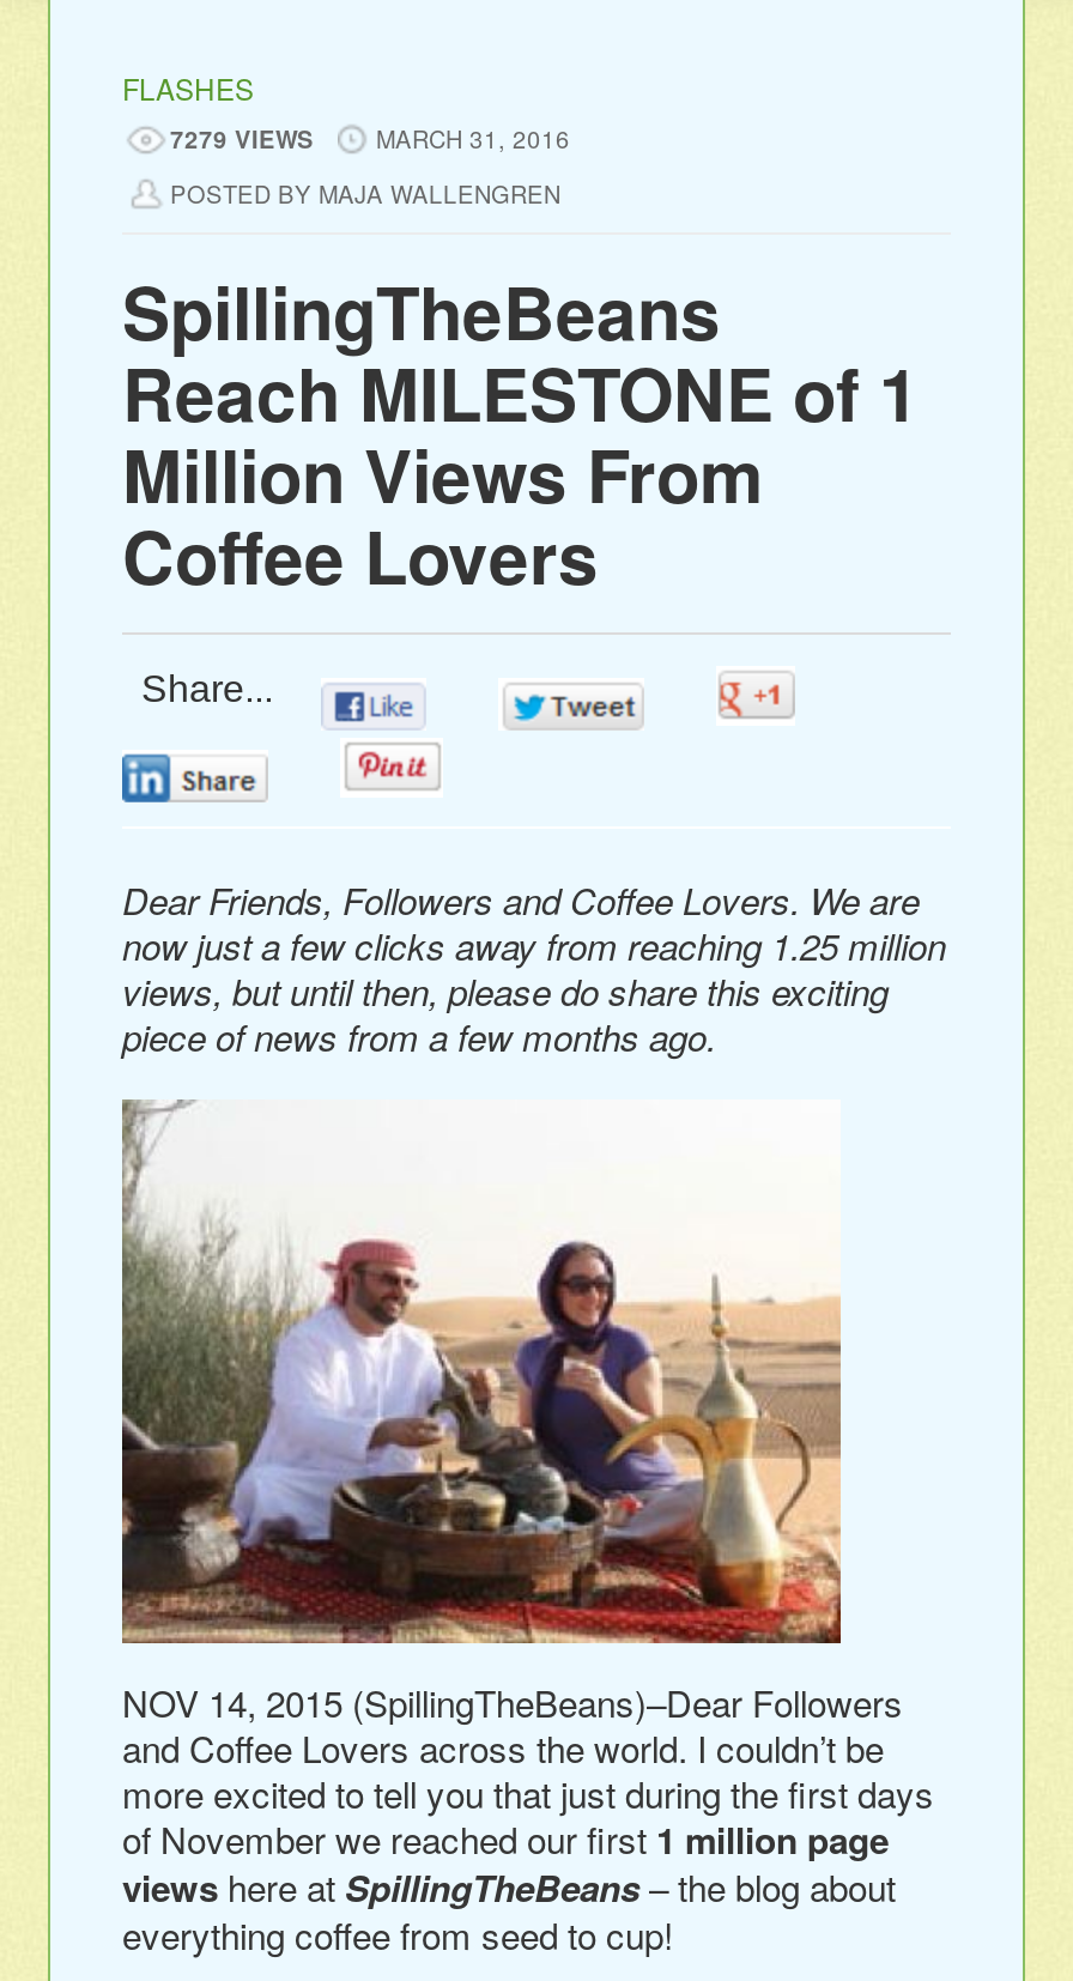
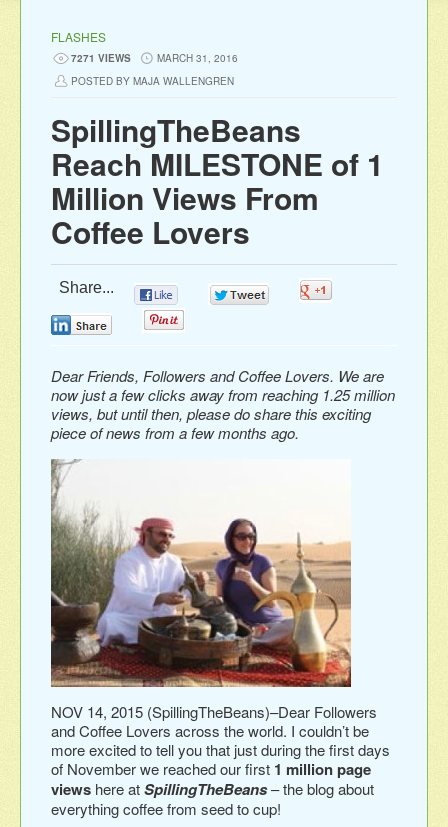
[170,121,570,155] 7279 VIEWS MARCH 31, 2016 -> [71,51,238,65] 7271 VIEWS MARCH 31, 2016

